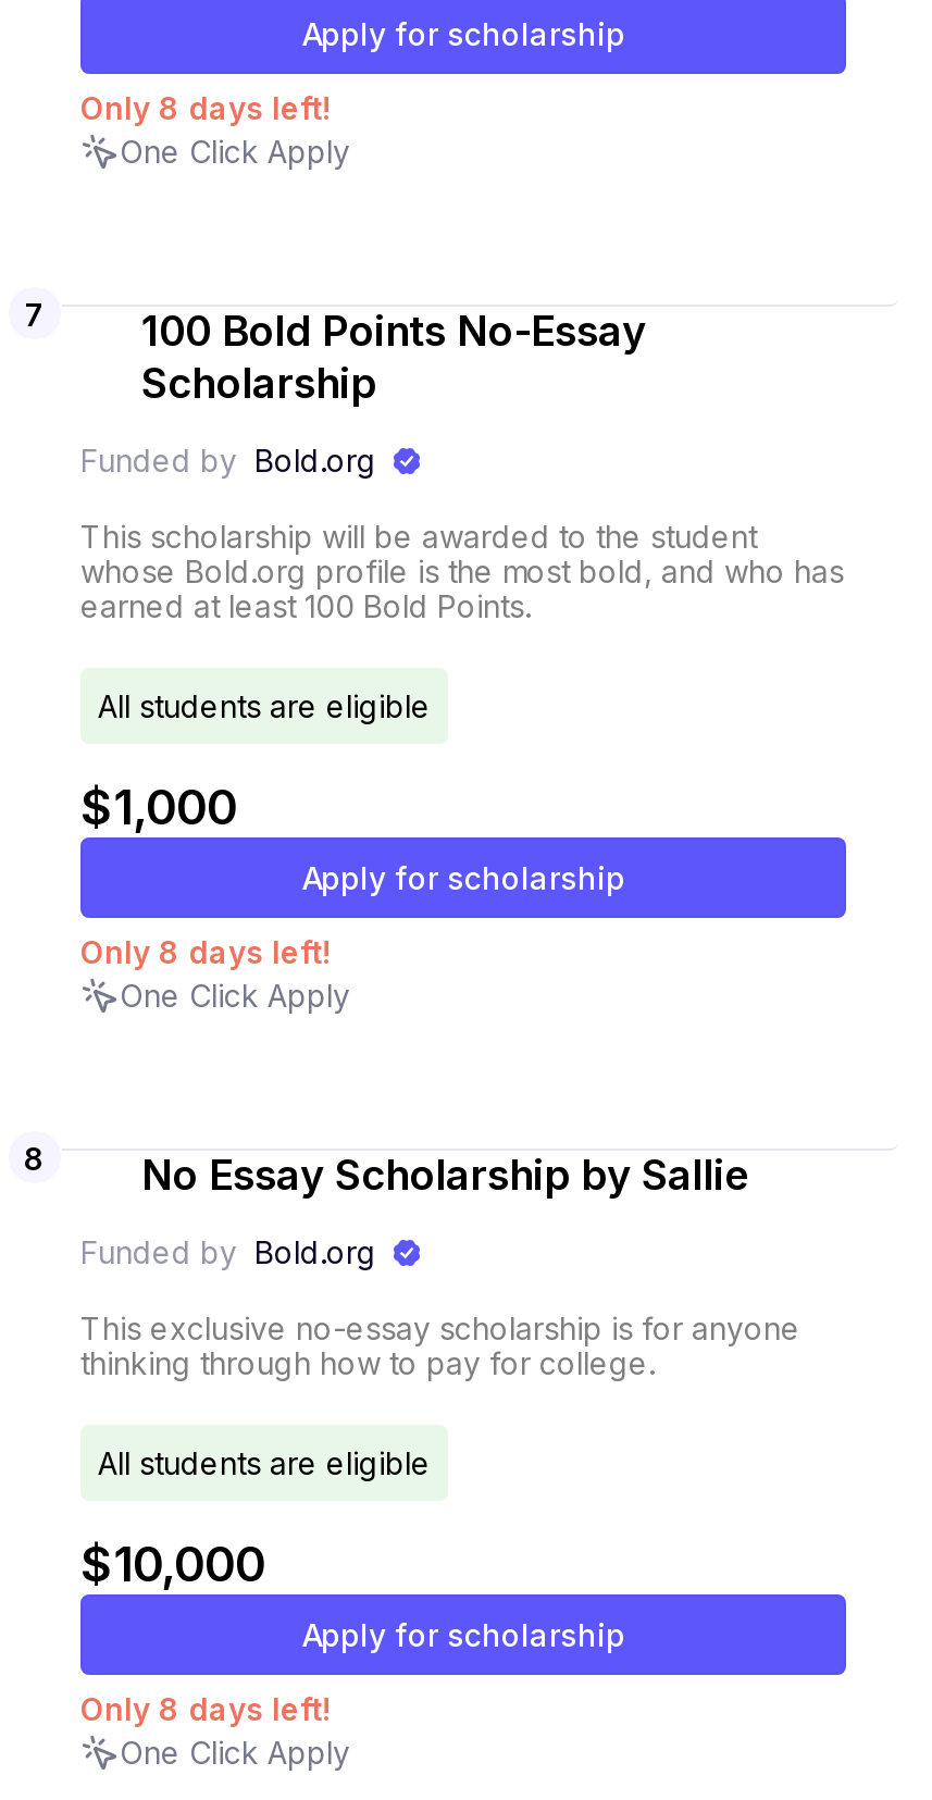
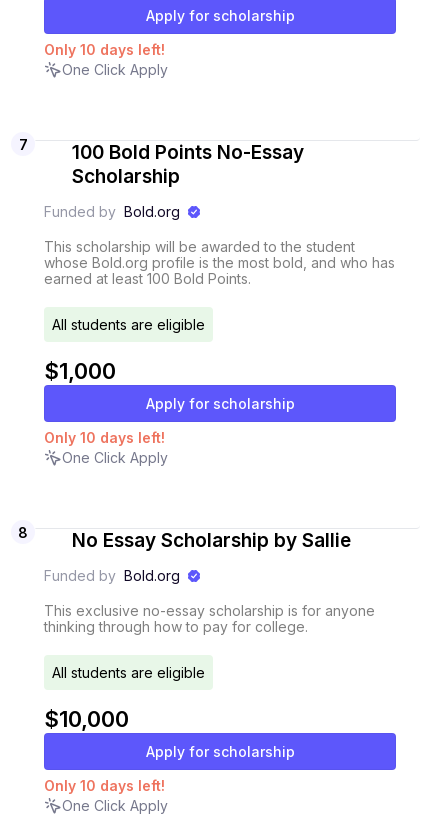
[80,89,331,126] Only 8 days left! -> [44,41,165,58] Only 10 days left!
[80,933,331,970] Only 8 days left! -> [44,429,165,446] Only 10 days left!
[80,1690,331,1727] Only 8 days left! -> [44,777,165,794] Only 10 days left!

